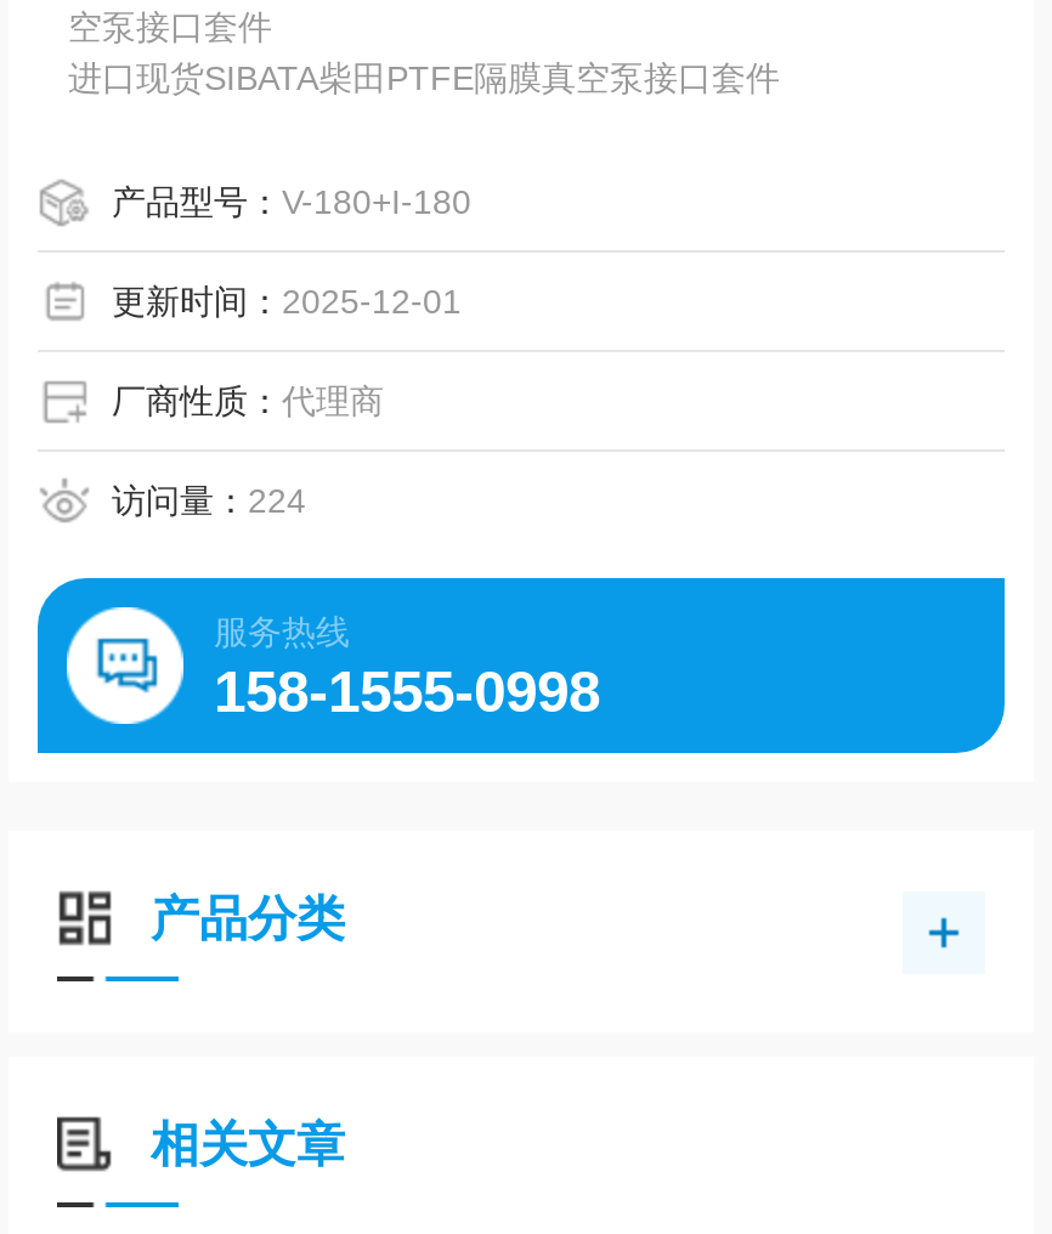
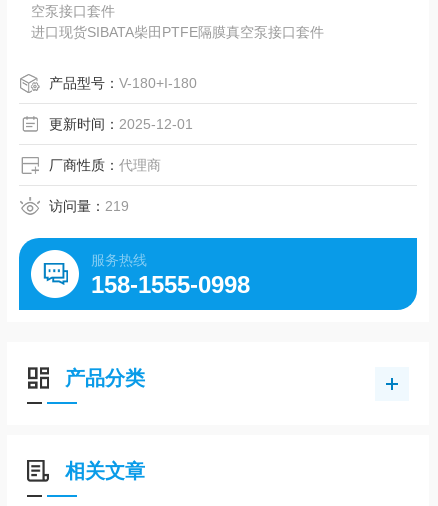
[112,481,306,520] 访问量：224 -> [49,198,129,214] 访问量：219

